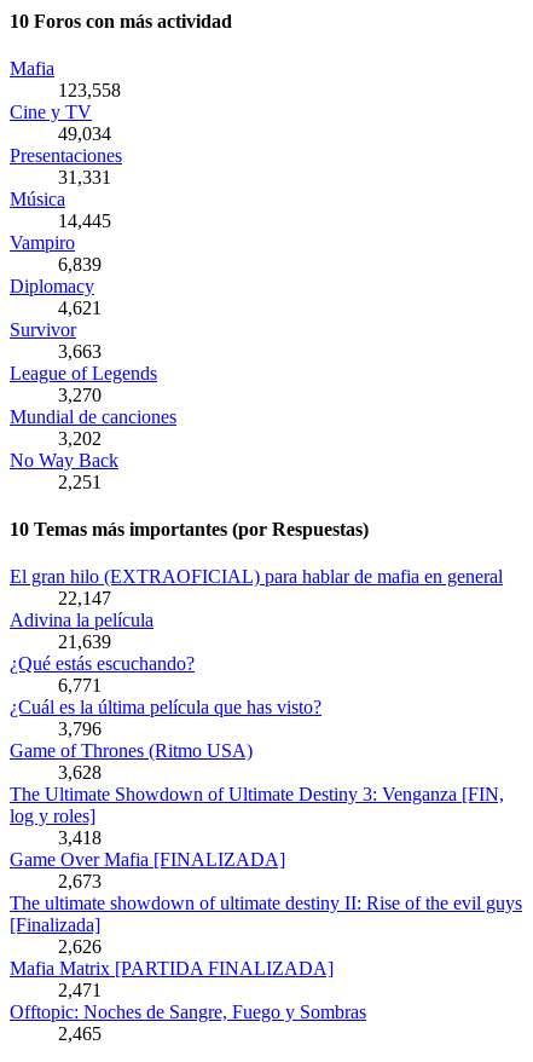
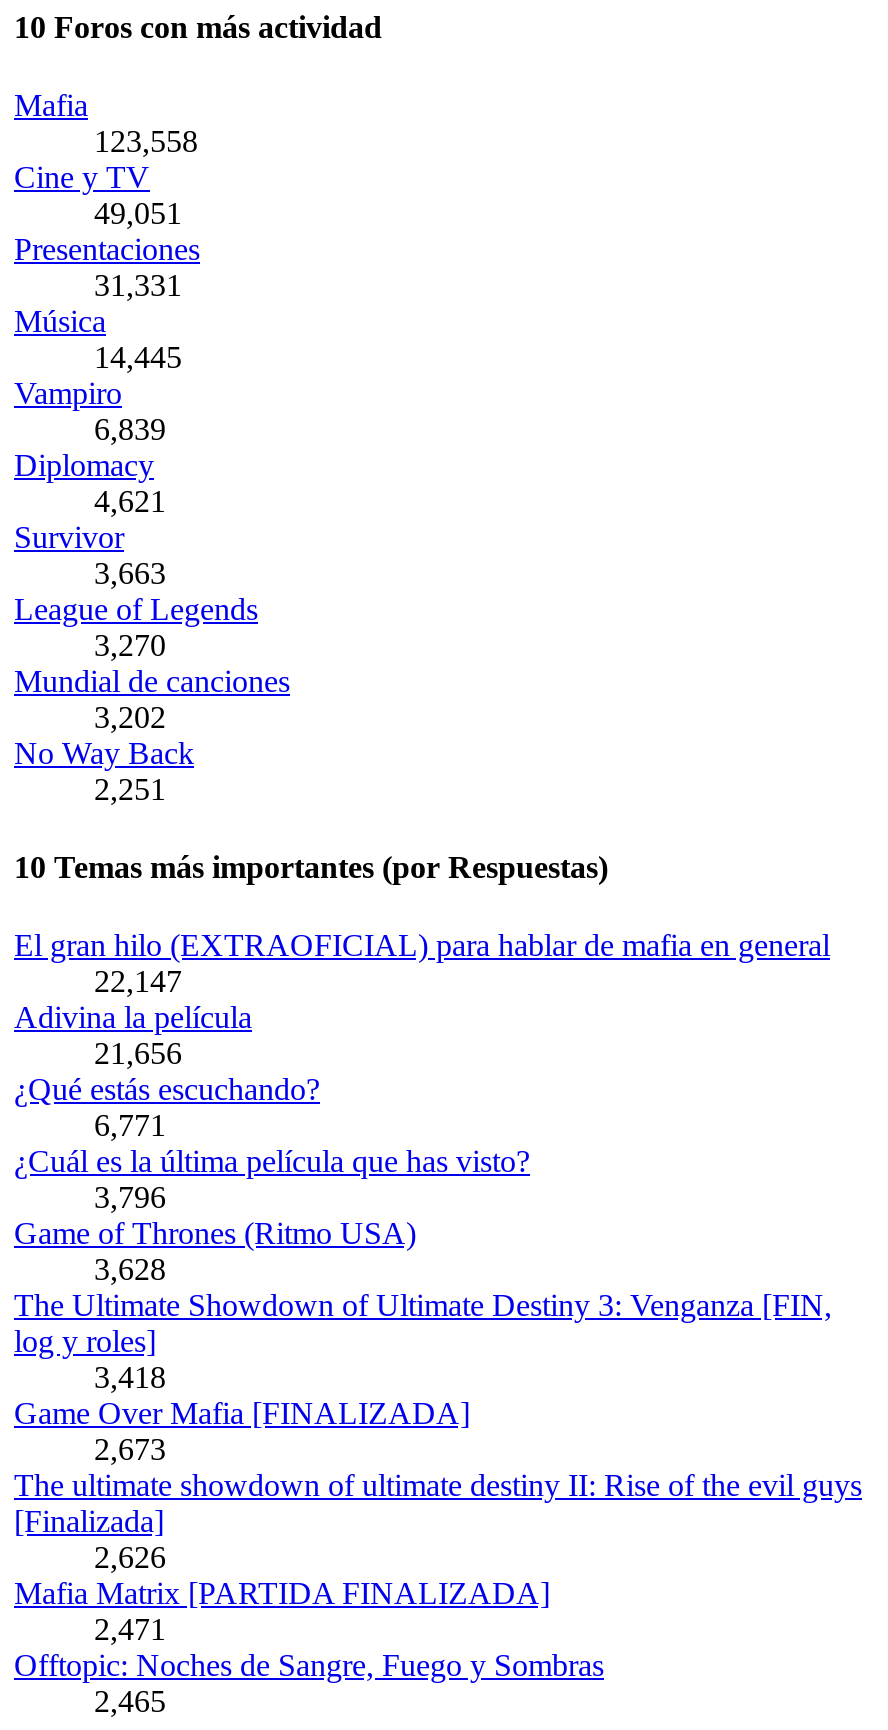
[58,123,111,144] 49,034 -> [94,196,182,230] 49,051
[58,632,111,652] 21,639 -> [94,1037,182,1071] 21,656

